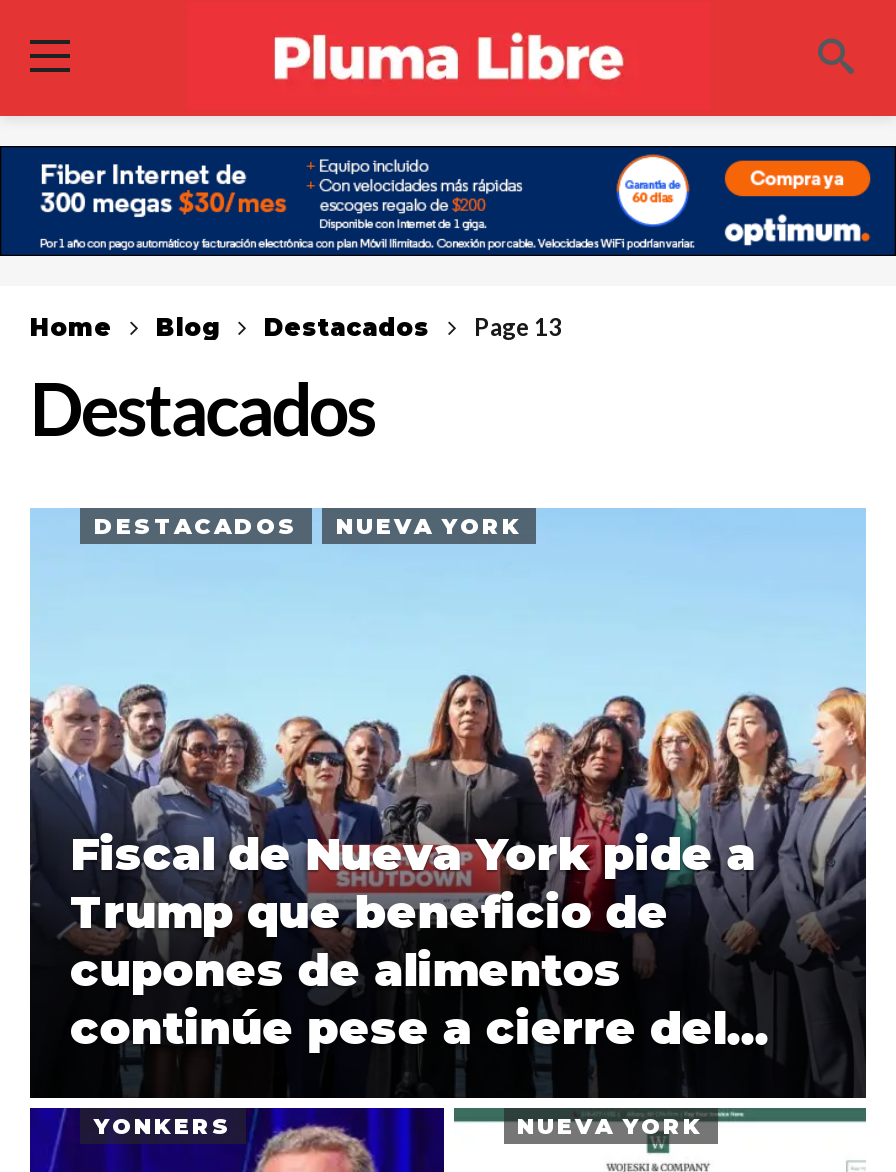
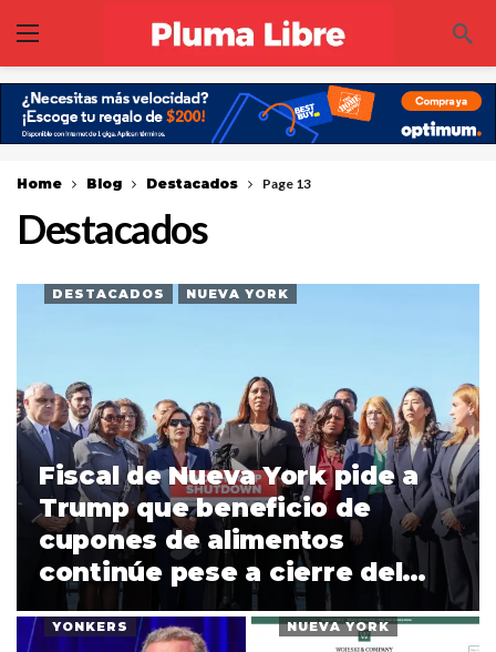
[40,148,694,256] [image] -> [22,84,383,144] [image]

